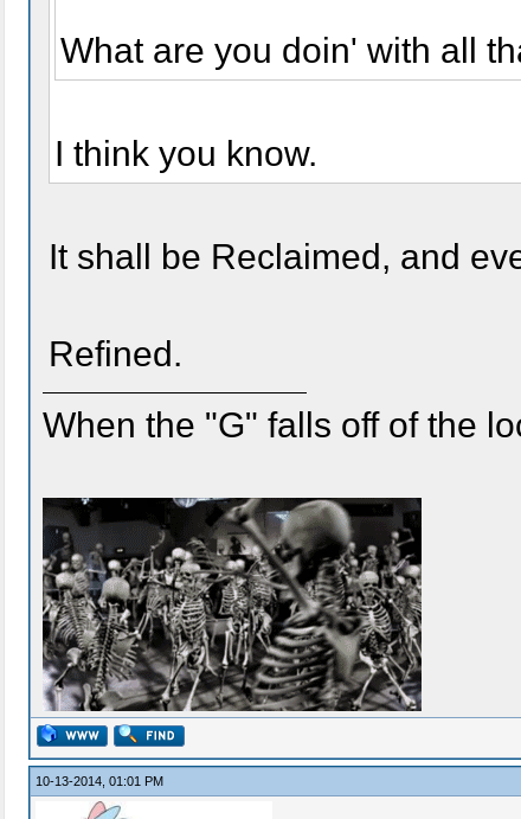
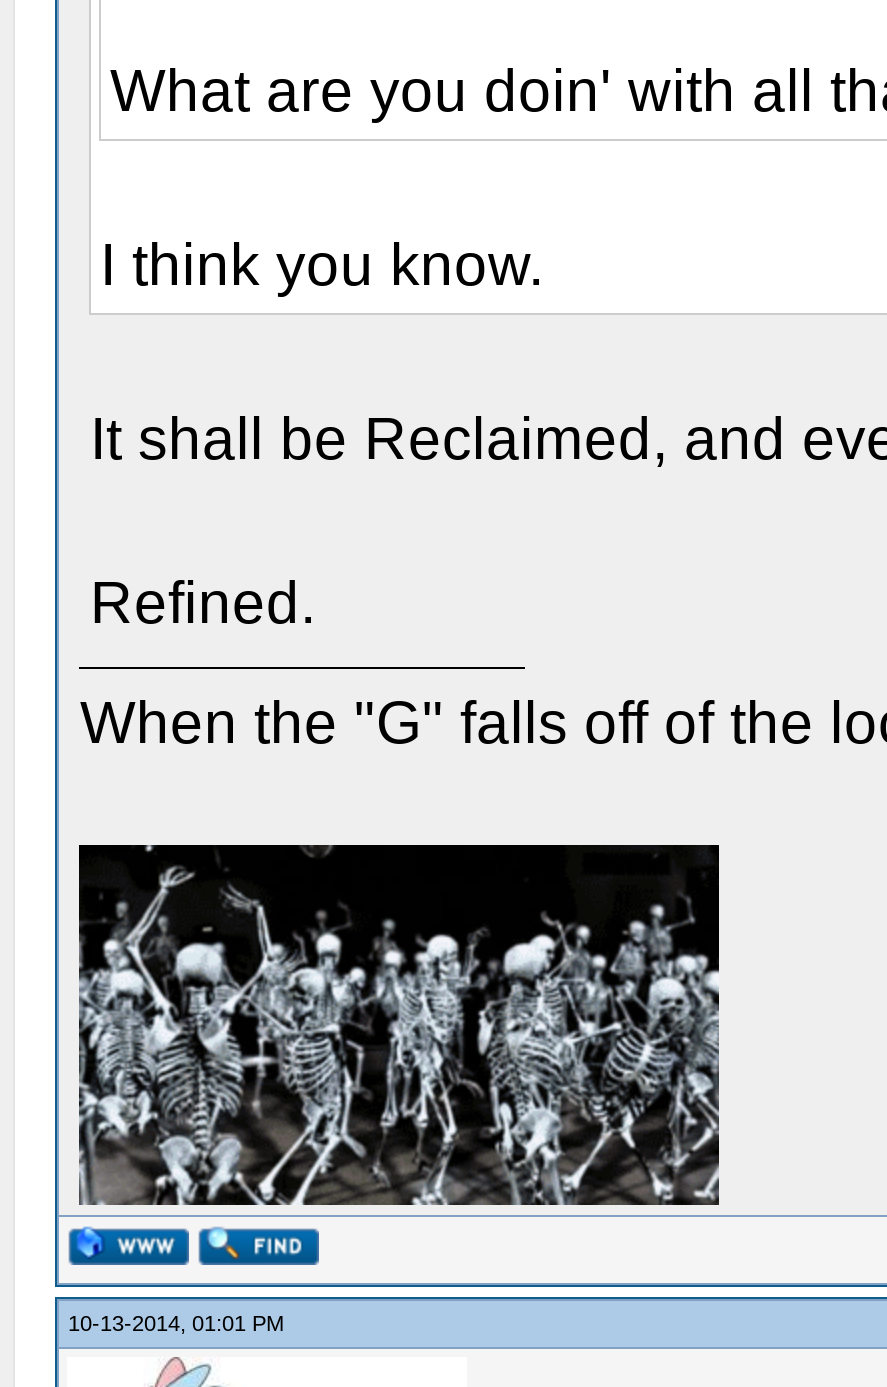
[43,497,423,712] [image] -> [77,843,719,1207] [image]

